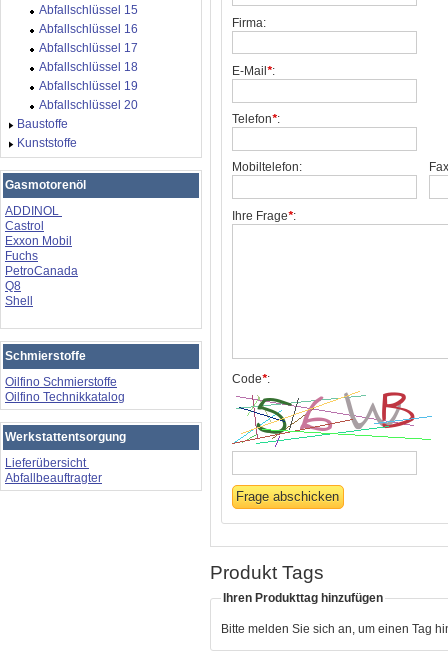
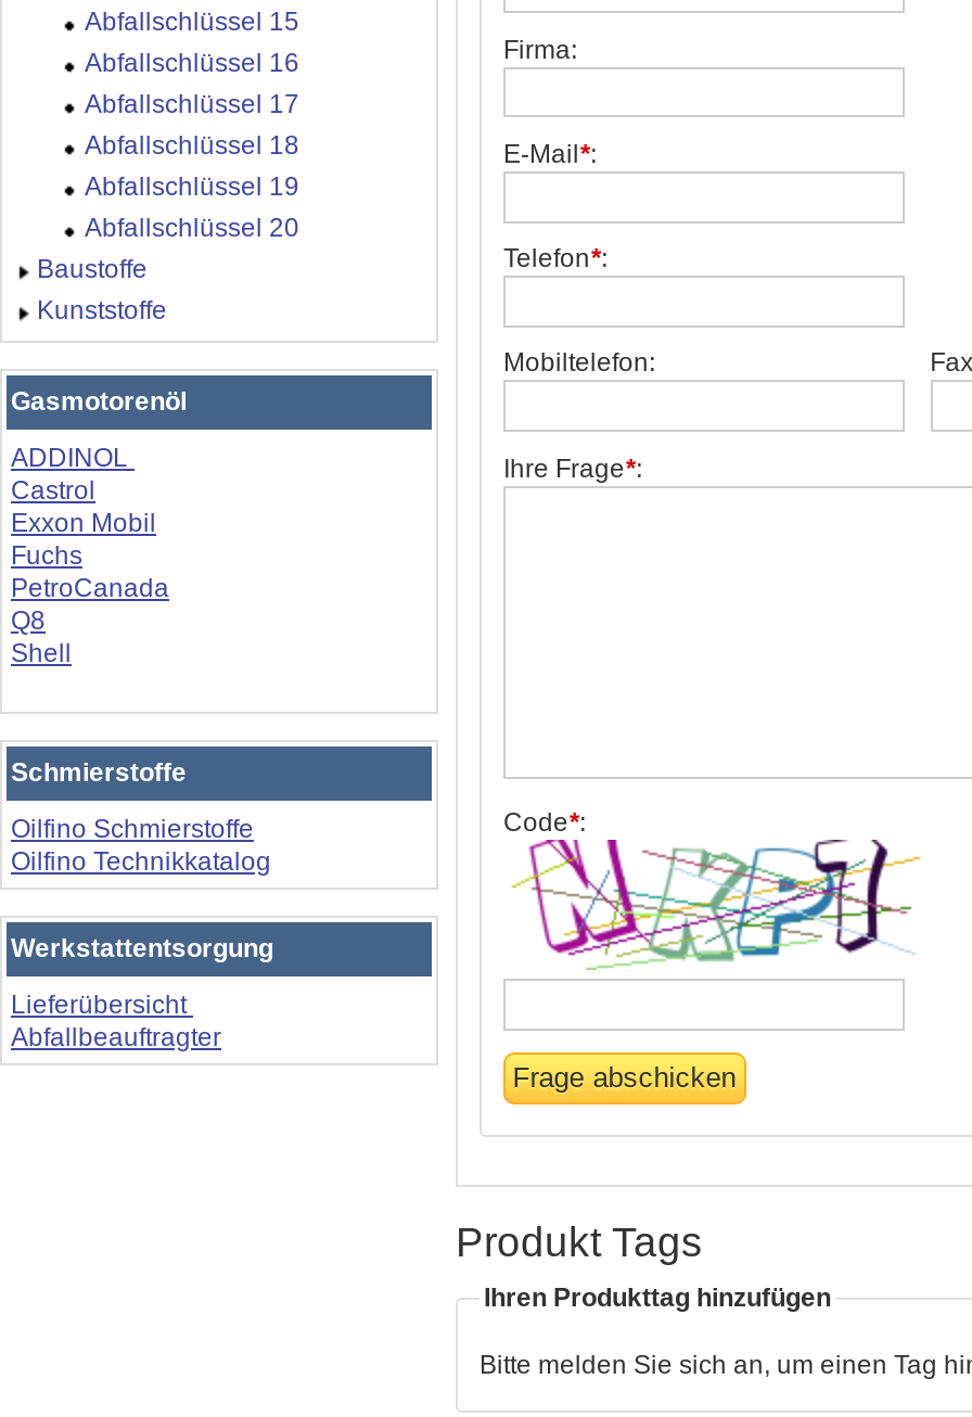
[232,387,432,447] [image] -> [506,838,935,972] [image]

